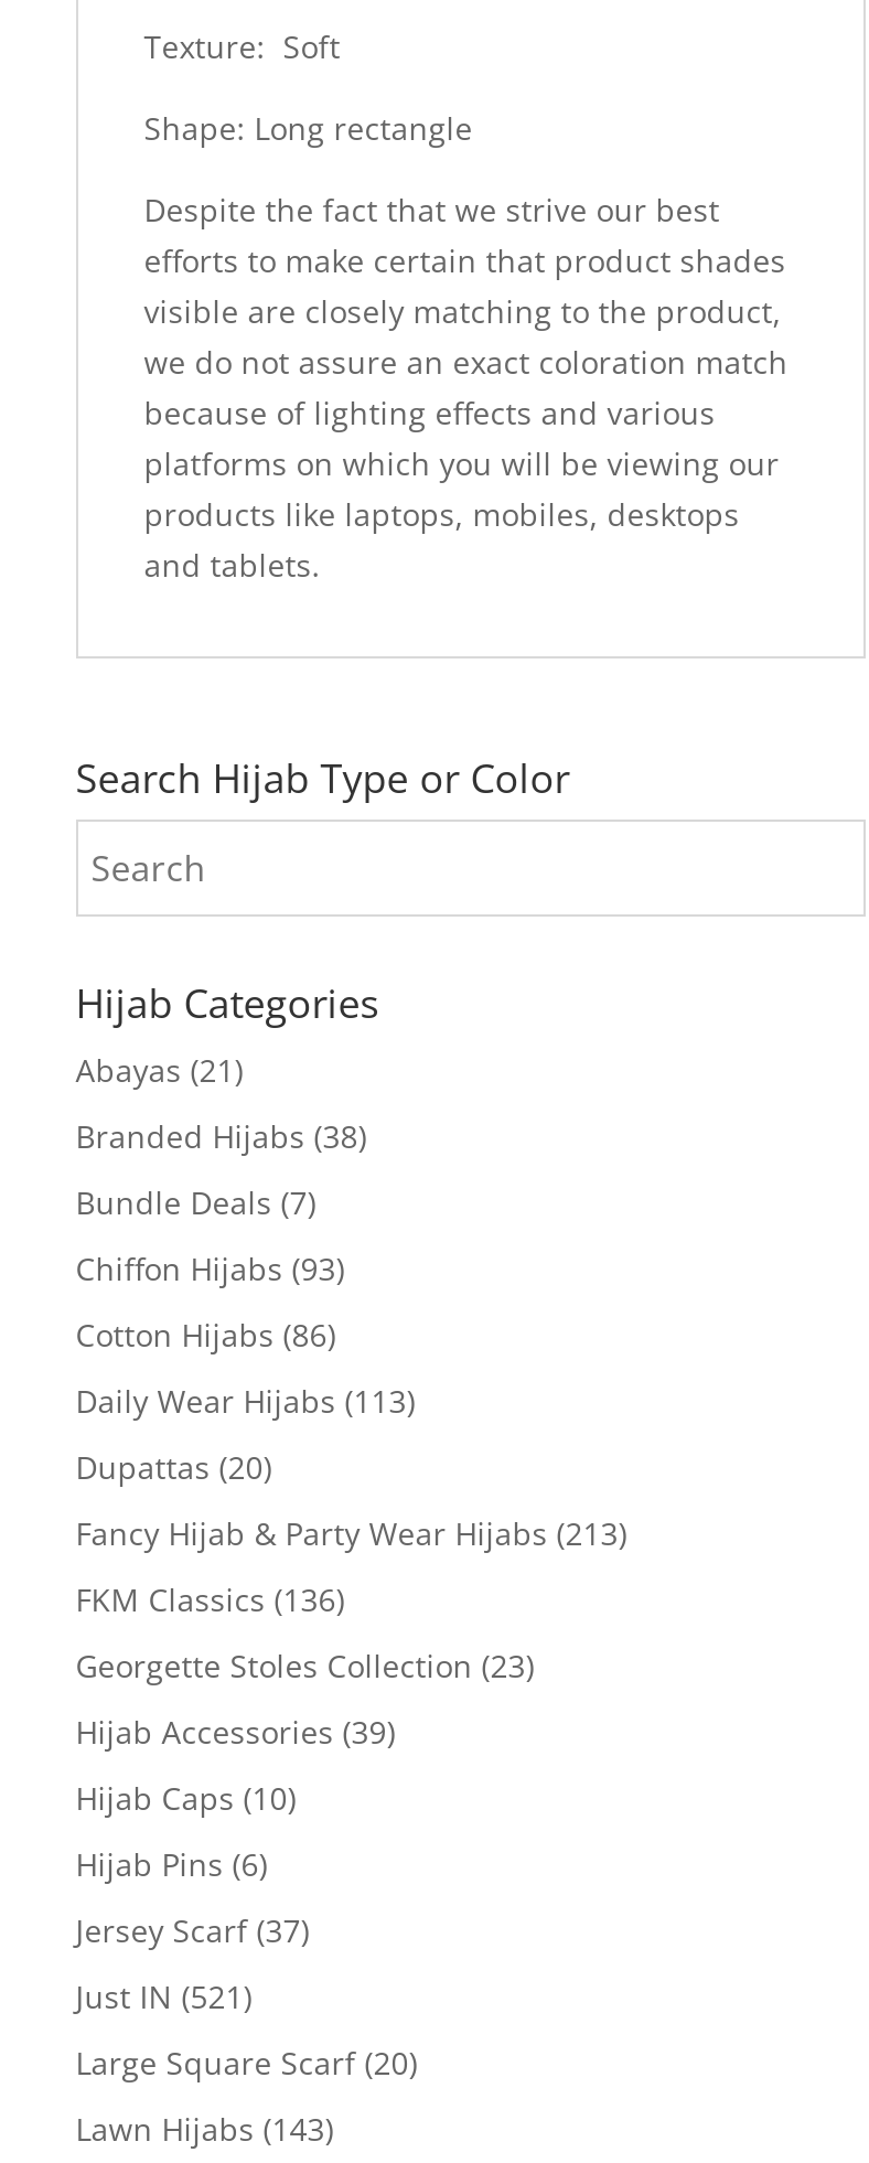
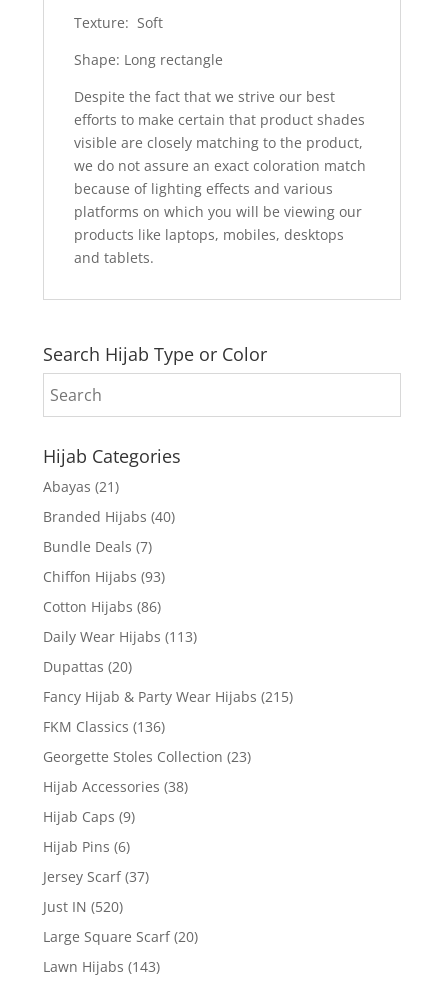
[76,1115,367,1157] Branded Hijabs (38) -> [43,507,175,526] Branded Hijabs (40)
[76,1512,627,1554] Fancy Hijab & Party Wear Hijabs (213) -> [43,687,293,706] Fancy Hijab & Party Wear Hijabs (215)
[76,1710,395,1752] Hijab Accessories (39) -> [43,777,188,796] Hijab Accessories (38)
[76,1777,296,1818] Hijab Caps (10) -> [43,807,135,826] Hijab Caps (9)
[76,1975,252,2017] Just IN (521) -> [43,897,123,916] Just IN (520)

